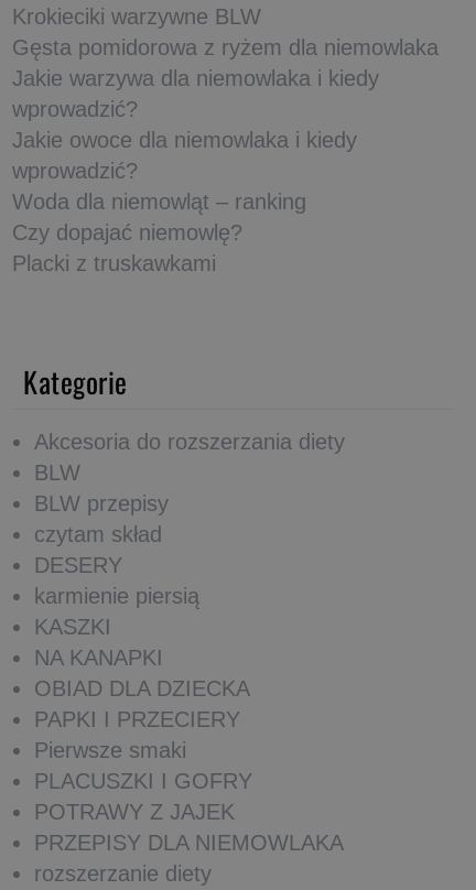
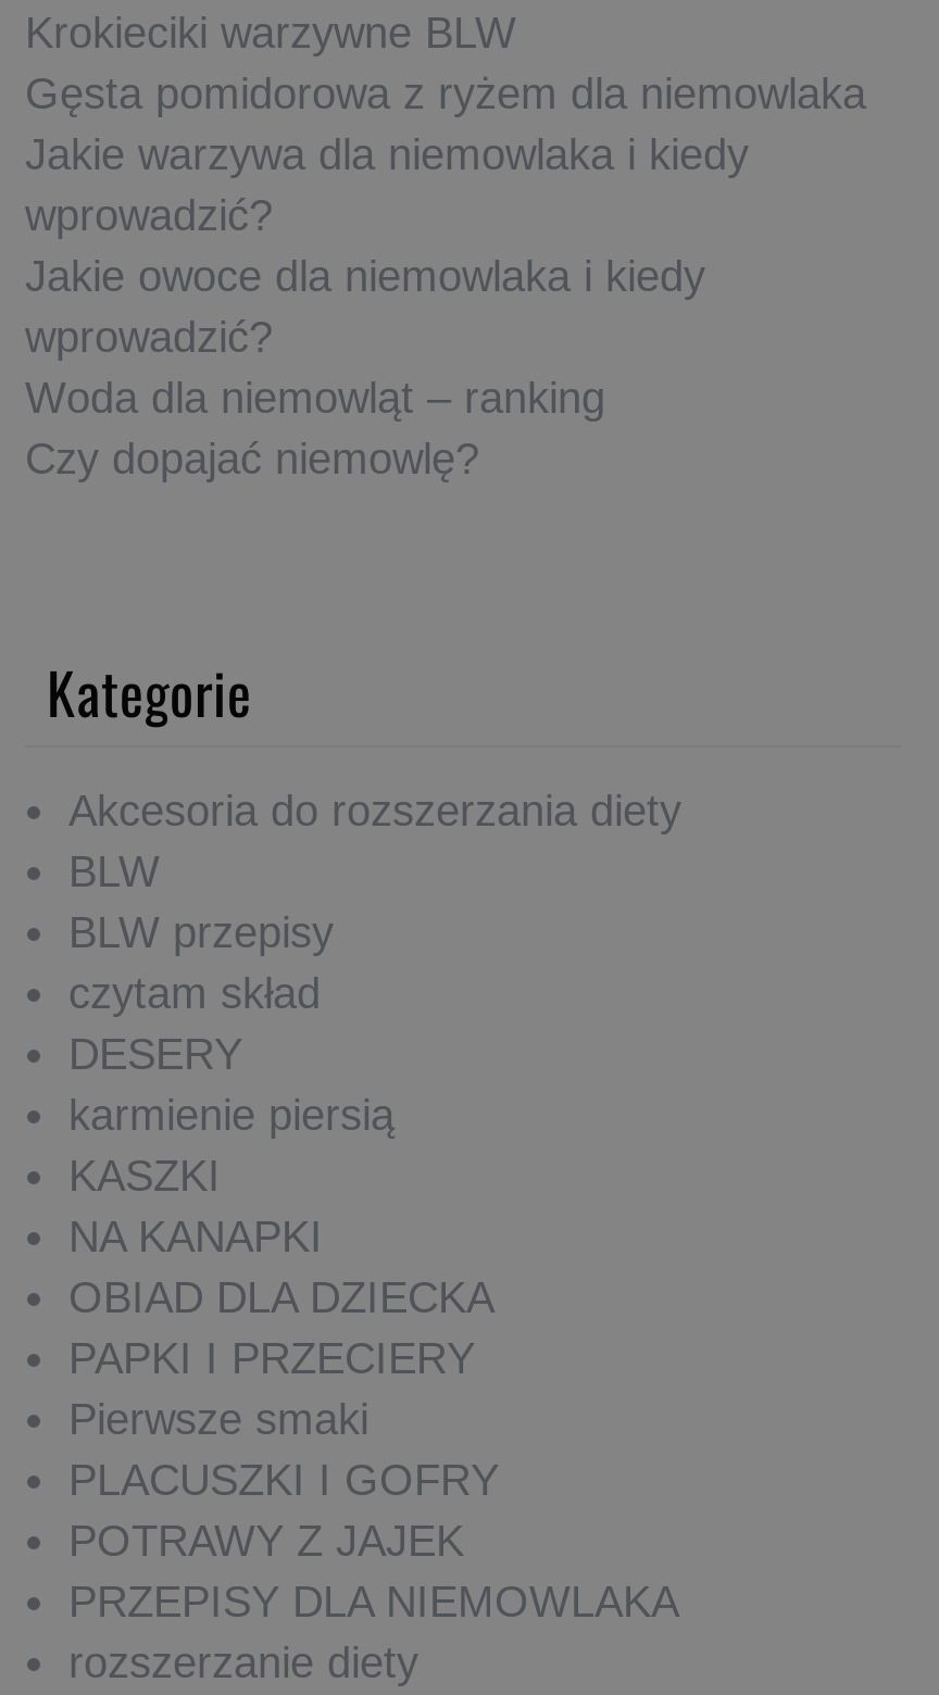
[12,251,216,275] Placki z truskawkami -> none

